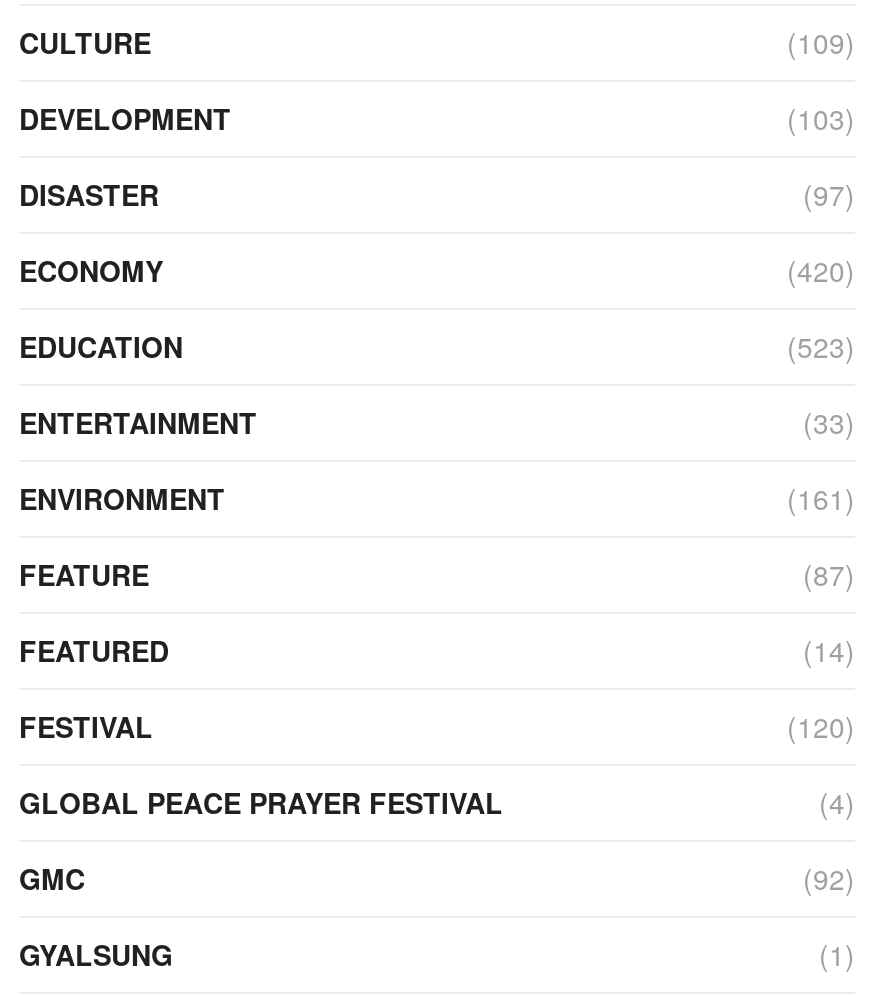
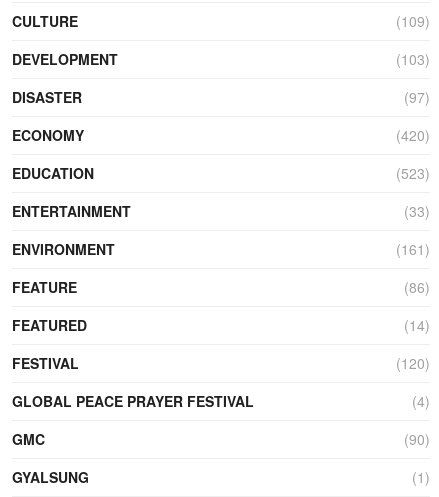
[803,555,855,595] (87) -> [404,277,430,297] (86)
[803,859,855,899] (92) -> [404,429,430,449] (90)

